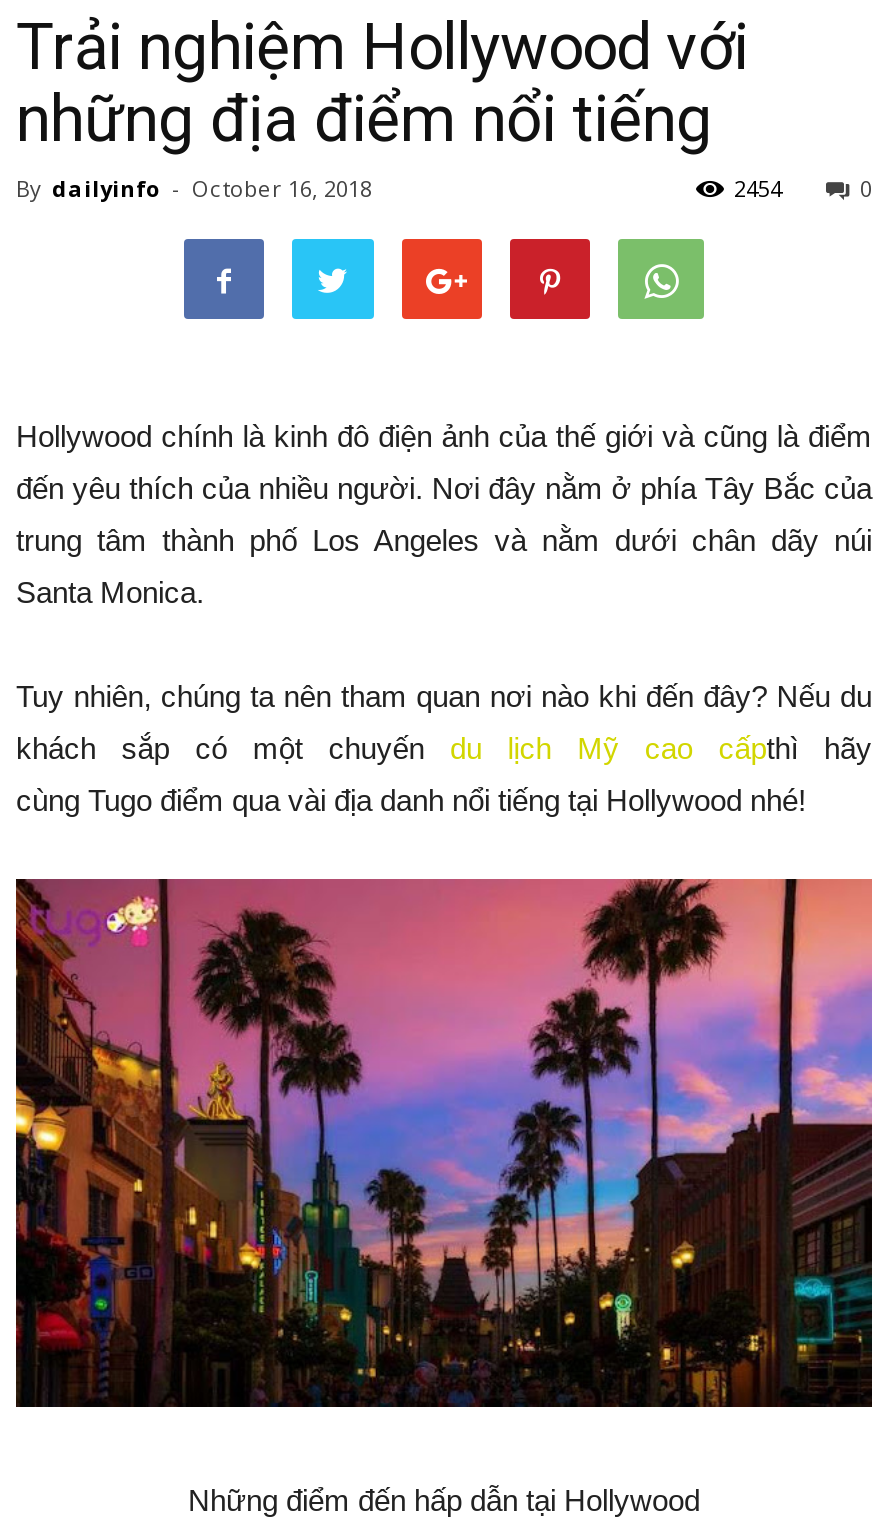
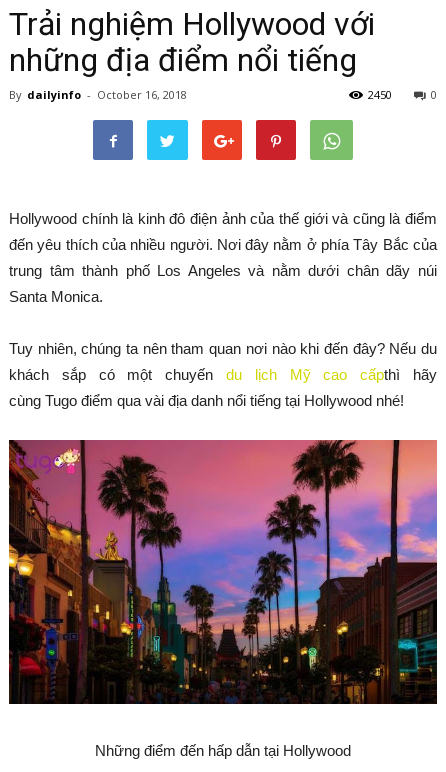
[734,173,782,203] 2454 -> [368,87,392,102] 2450

